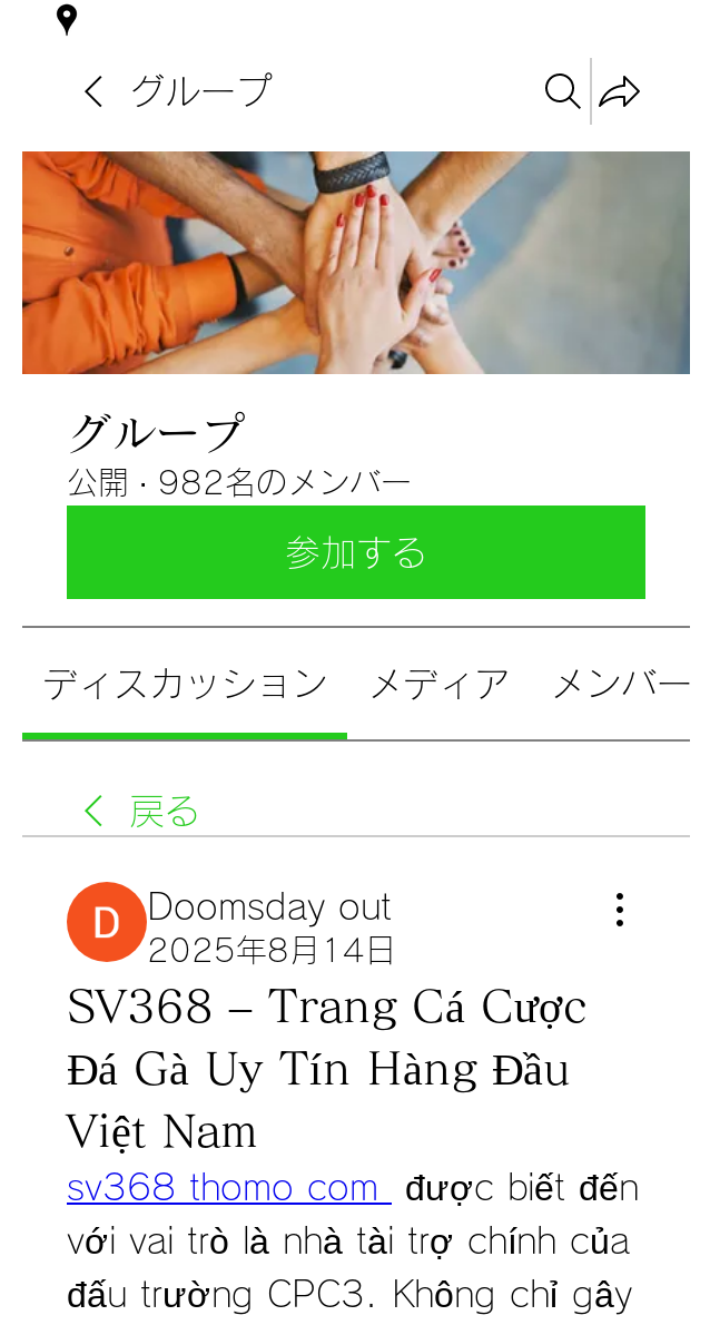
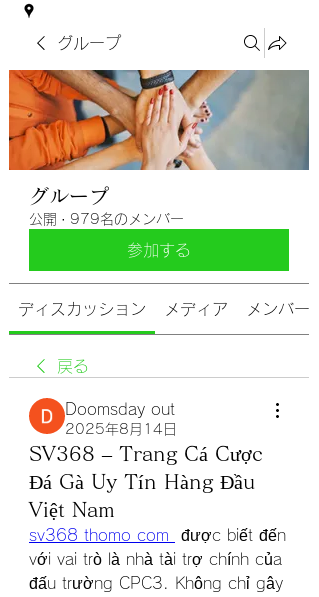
[67,468,412,499] 公開 · 982名のメンバー -> [29,212,184,226] 公開 · 979名のメンバー

